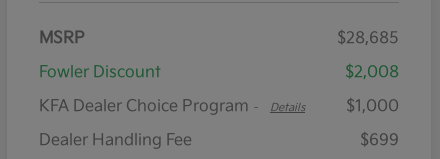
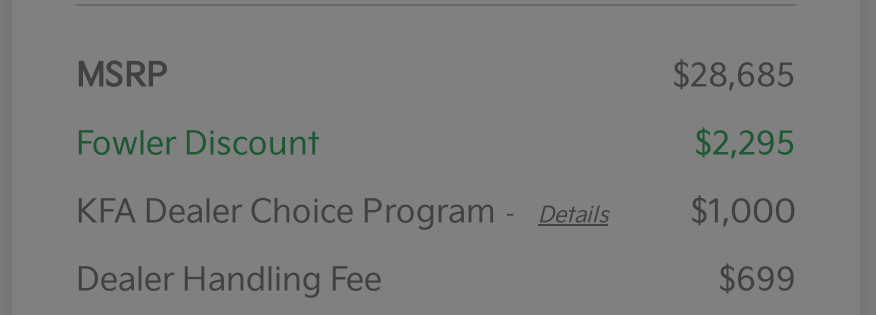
[345,63,399,82] $2,008 -> [694,126,796,164] $2,295

